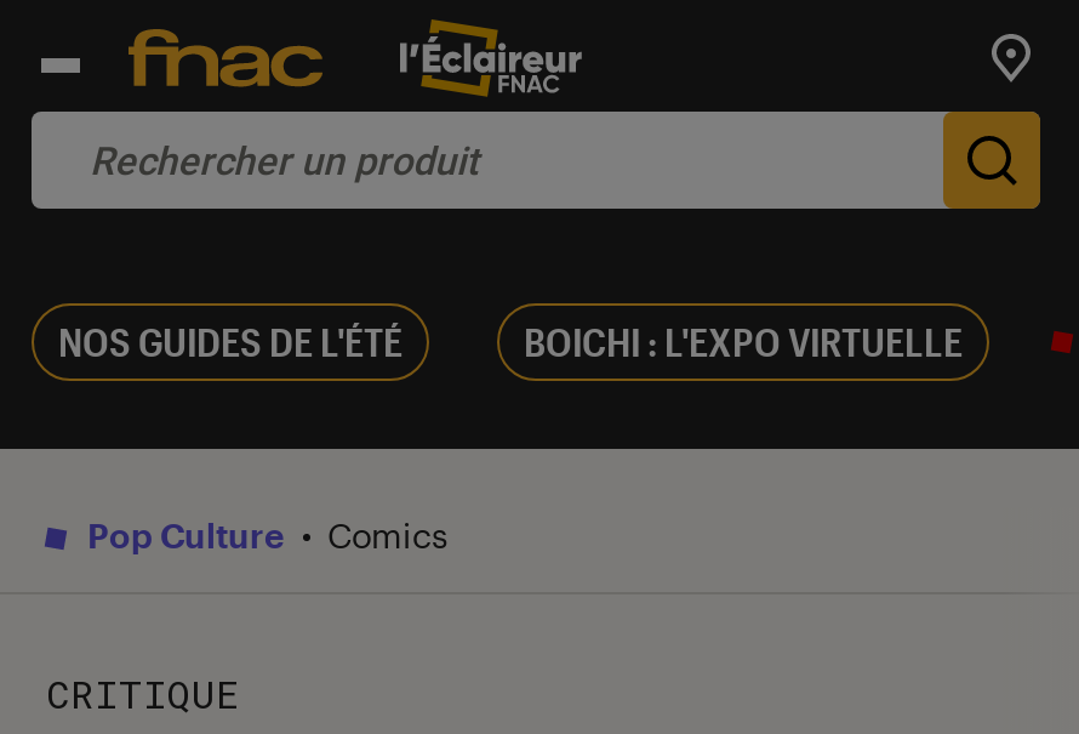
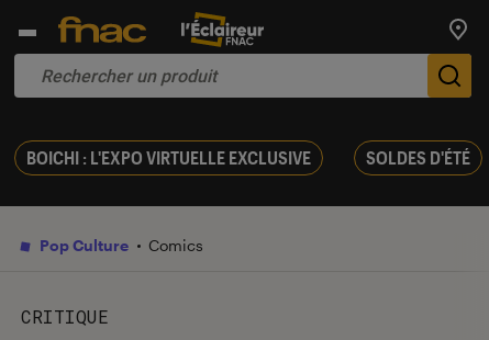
[58,318,963,364] NOS GUIDES DE L'ÉTÉ | BOICHI : L'EXPO VIRTUELLE -> [26,147,470,168] BOICHI : L'EXPO VIRTUELLE EXCLUSIVE | SOLDES D'ÉTÉ

